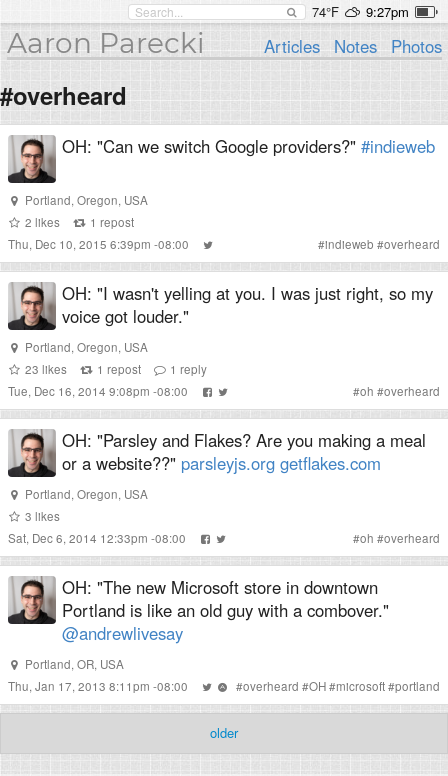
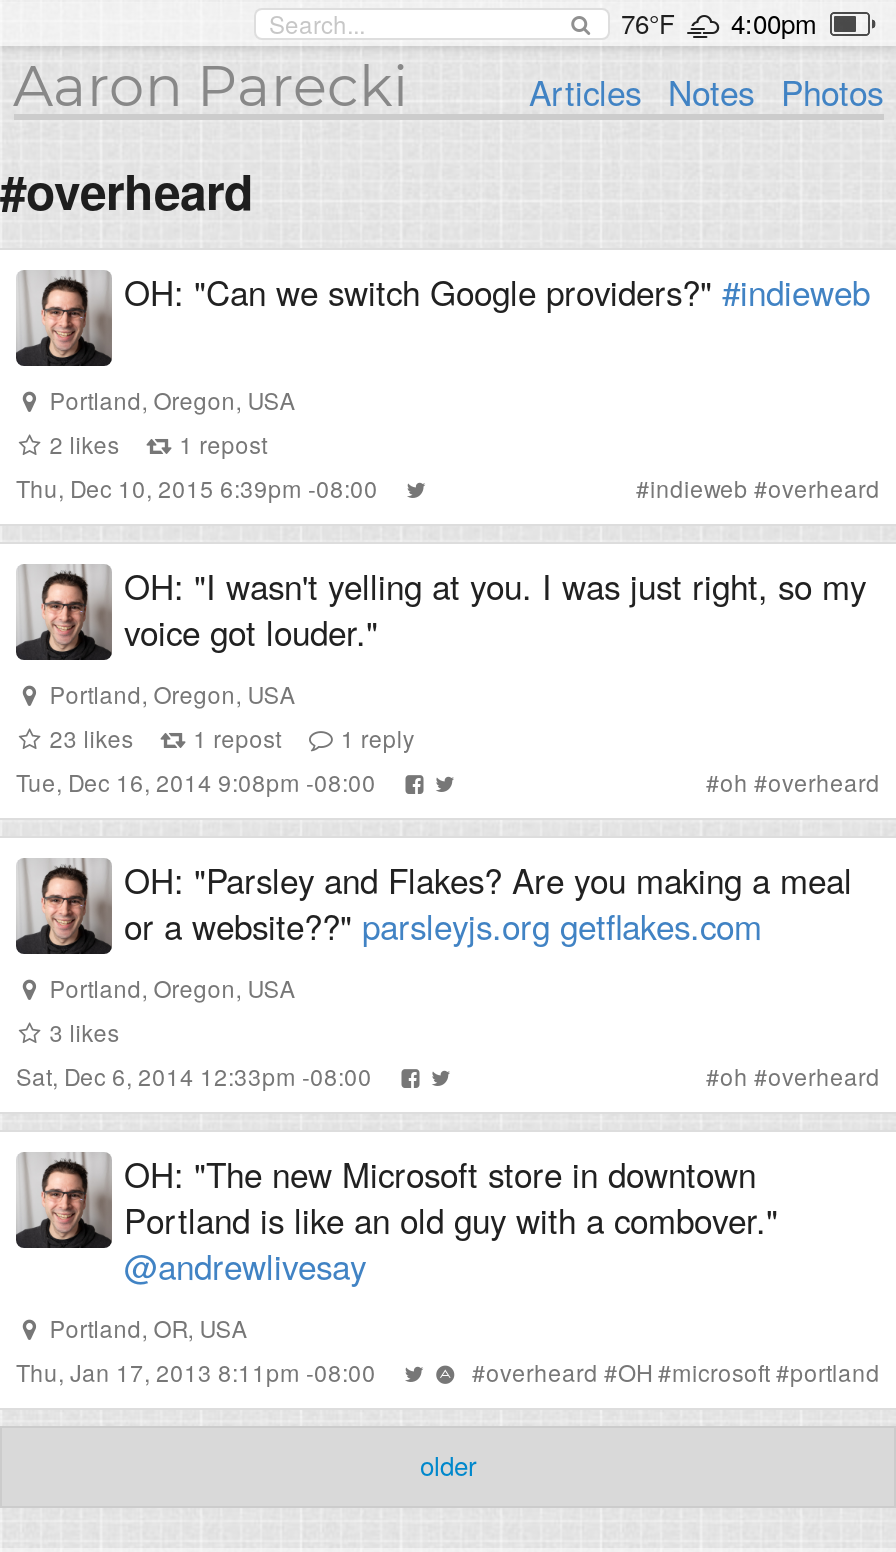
[311,2,408,21] 74°F | 9:27pm -> [621,4,817,42] 76°F | 4:00pm

